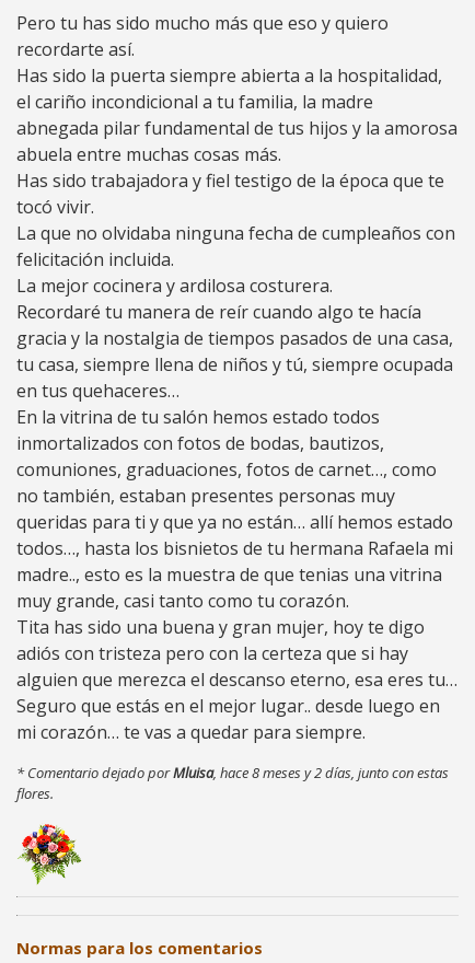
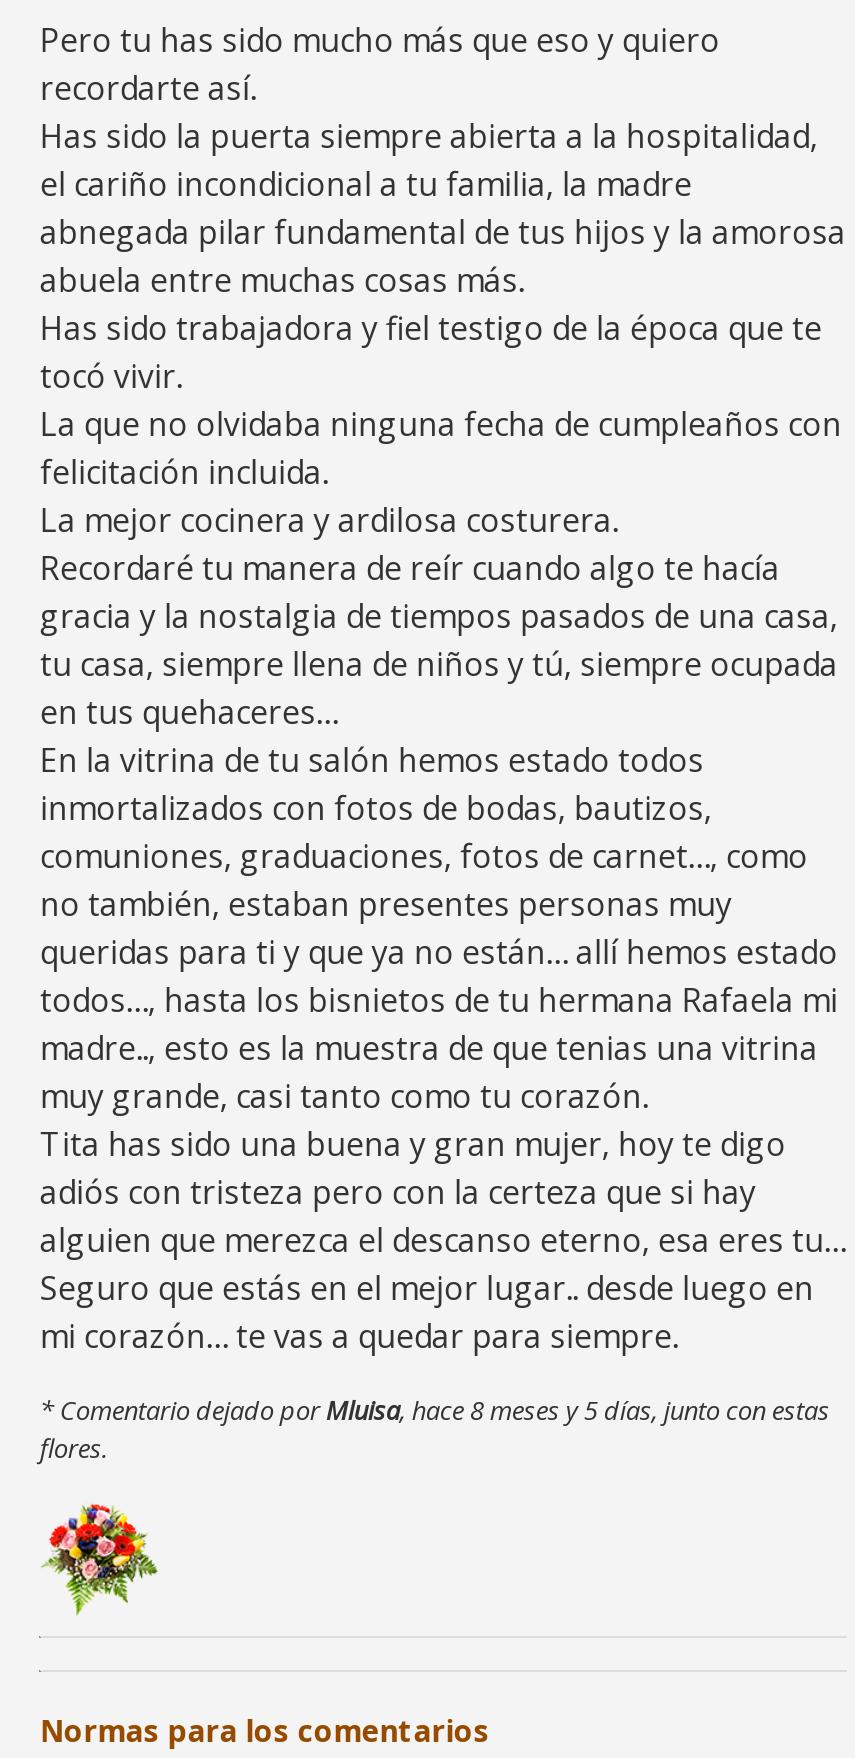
[17,763,449,782] * Comentario dejado porMluisa, hace 8 meses y 2 días, junto con estas -> [40,1392,830,1428] * Comentario dejado porMluisa, hace 8 meses y 5 días, junto con estas

